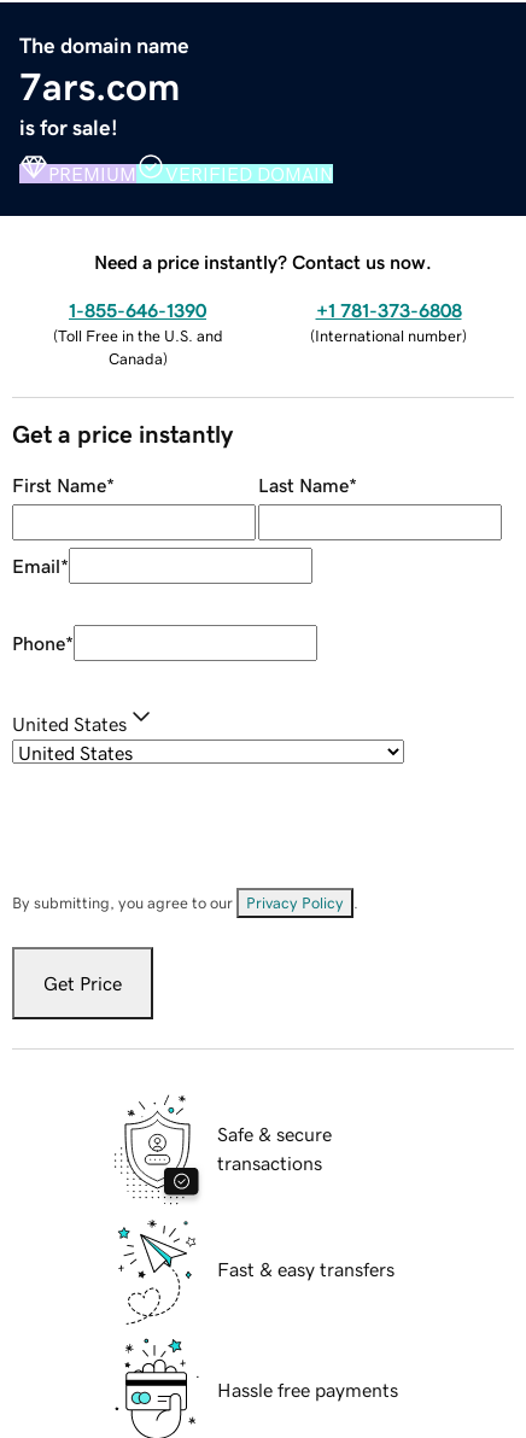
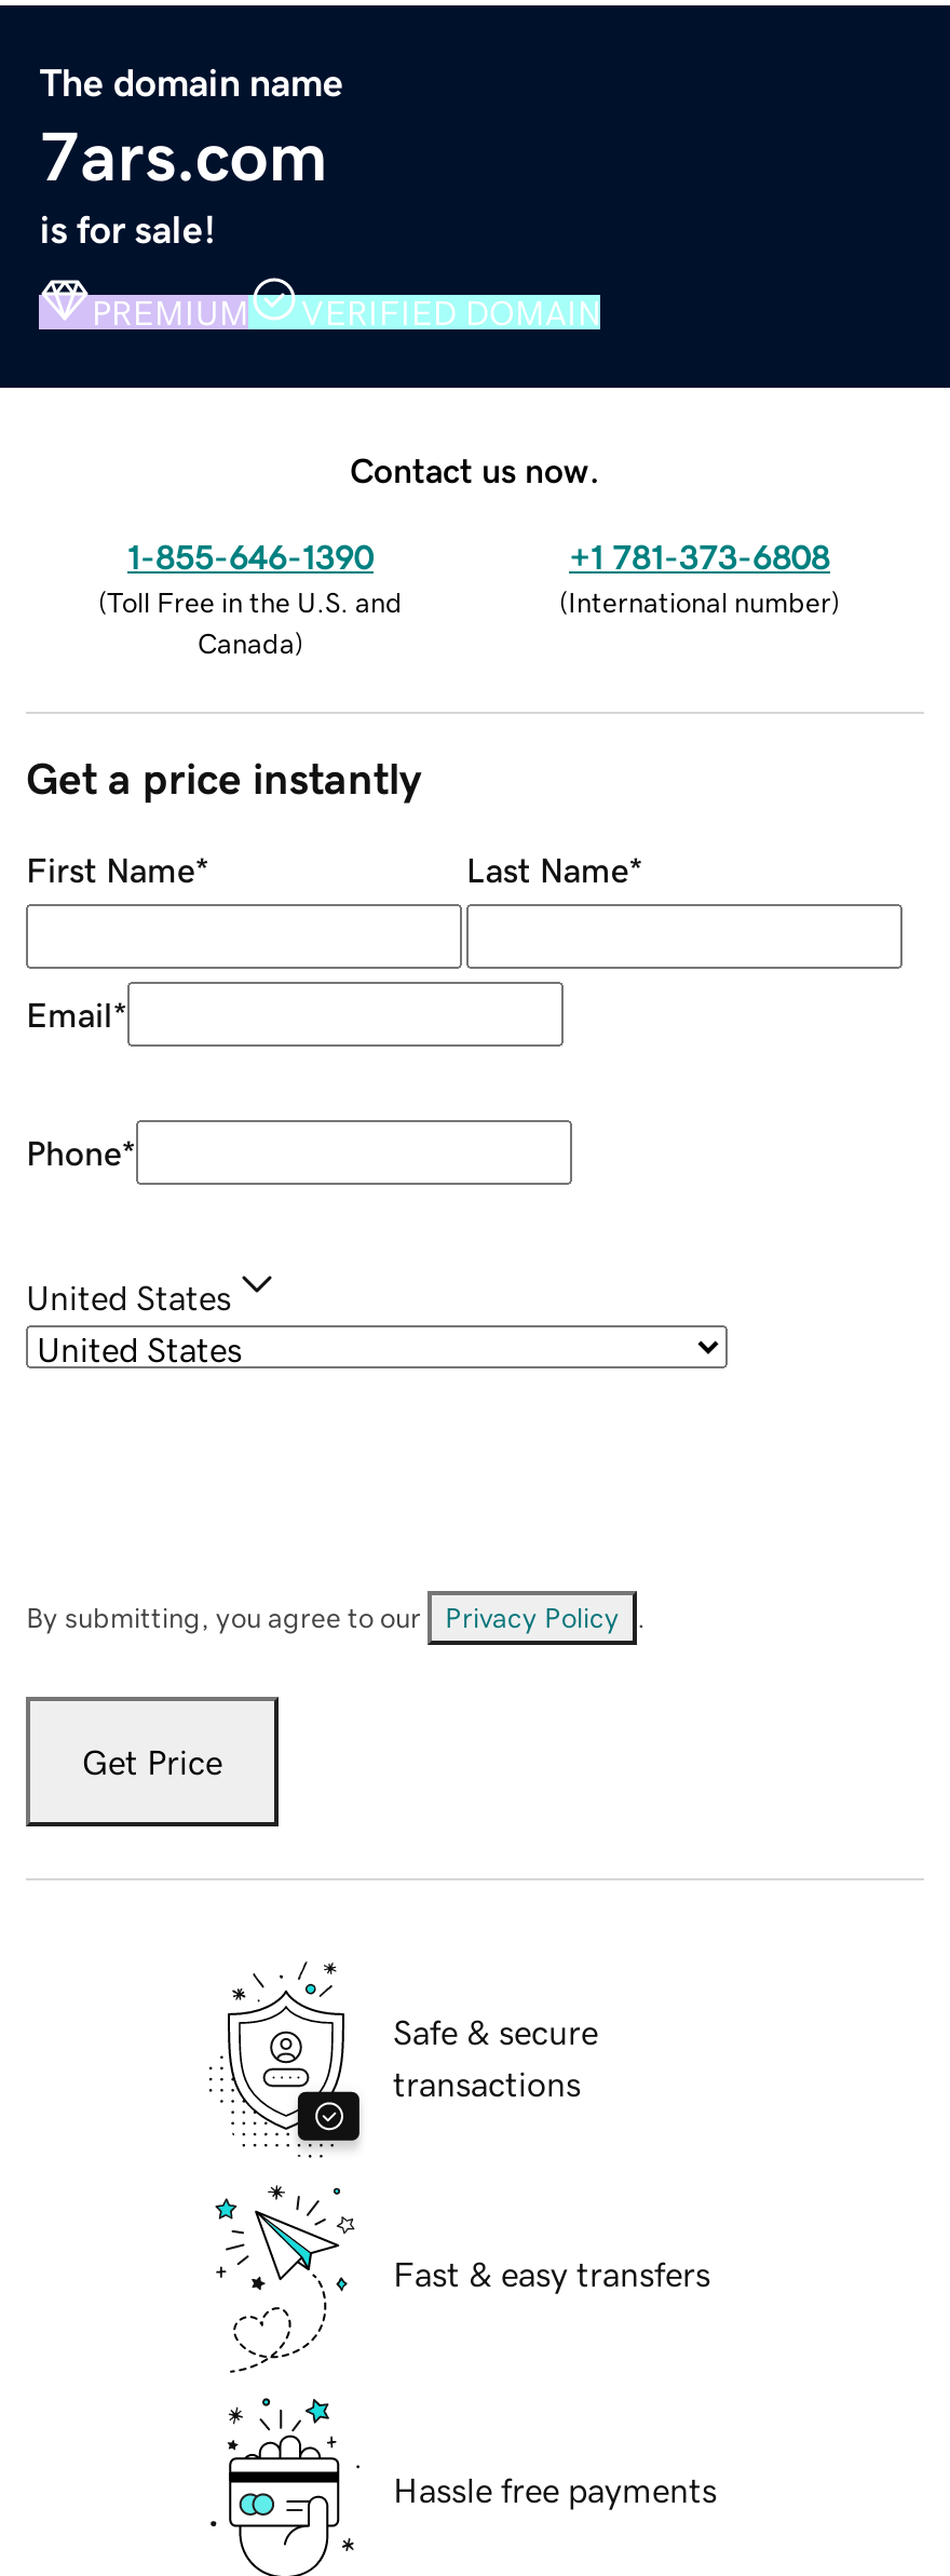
[94,252,432,271] Need a price instantly? Contact us now. -> [350,452,600,486] Contact us now.

